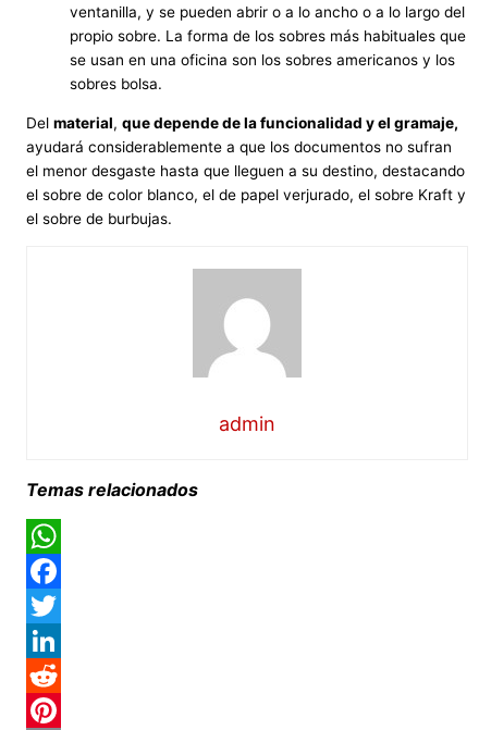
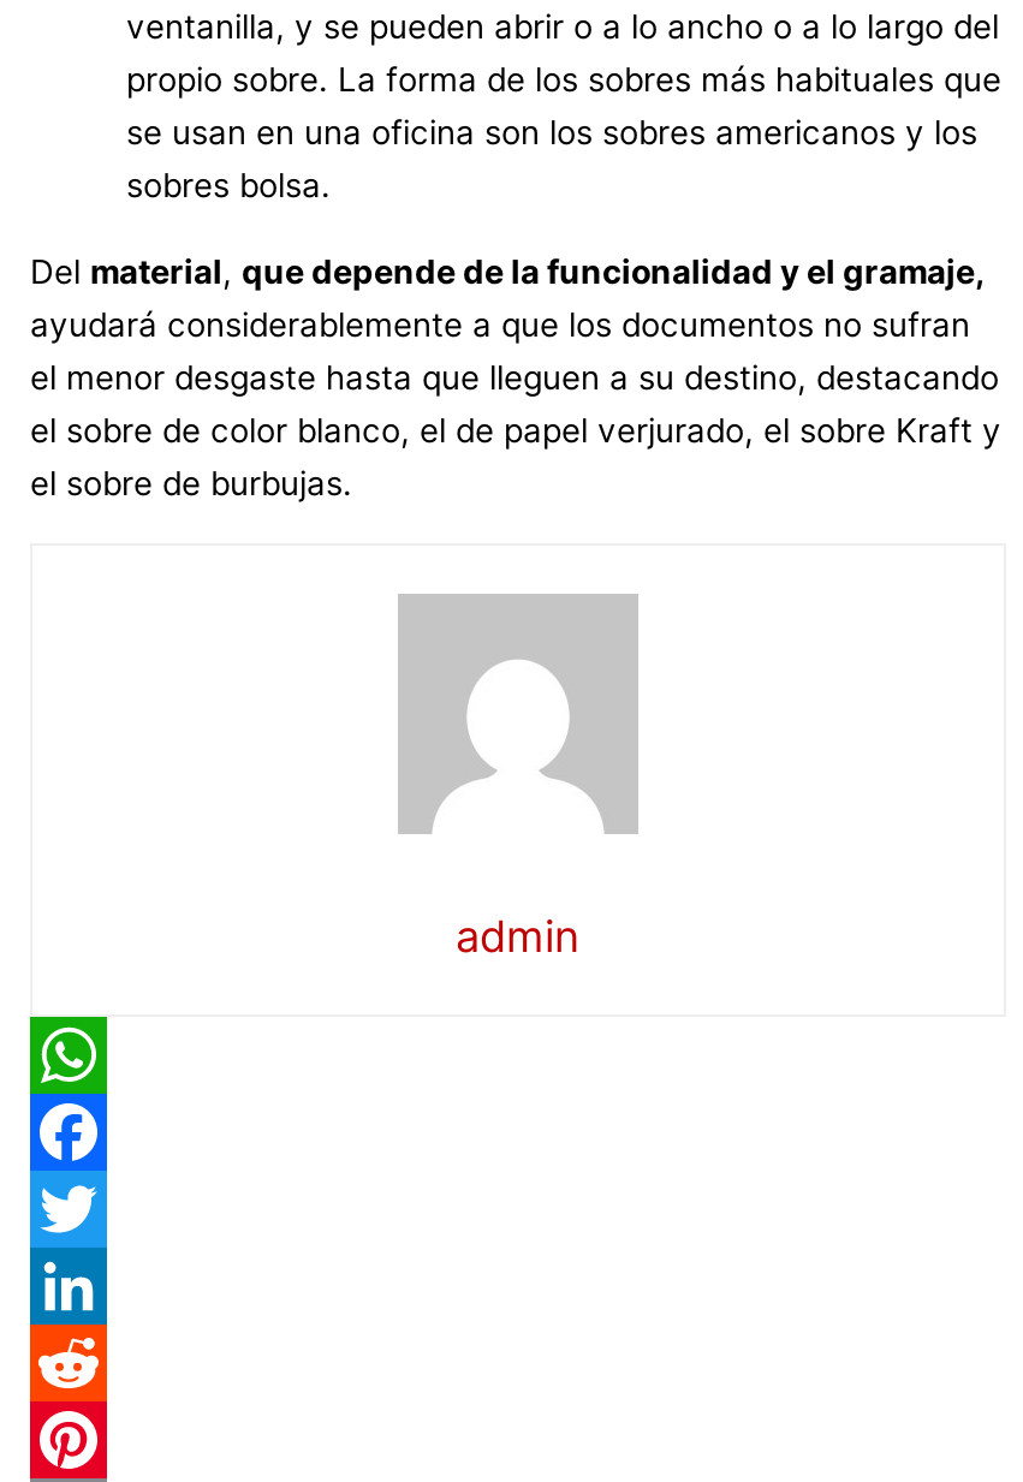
[26,478,198,500] Temas relacionados -> none

